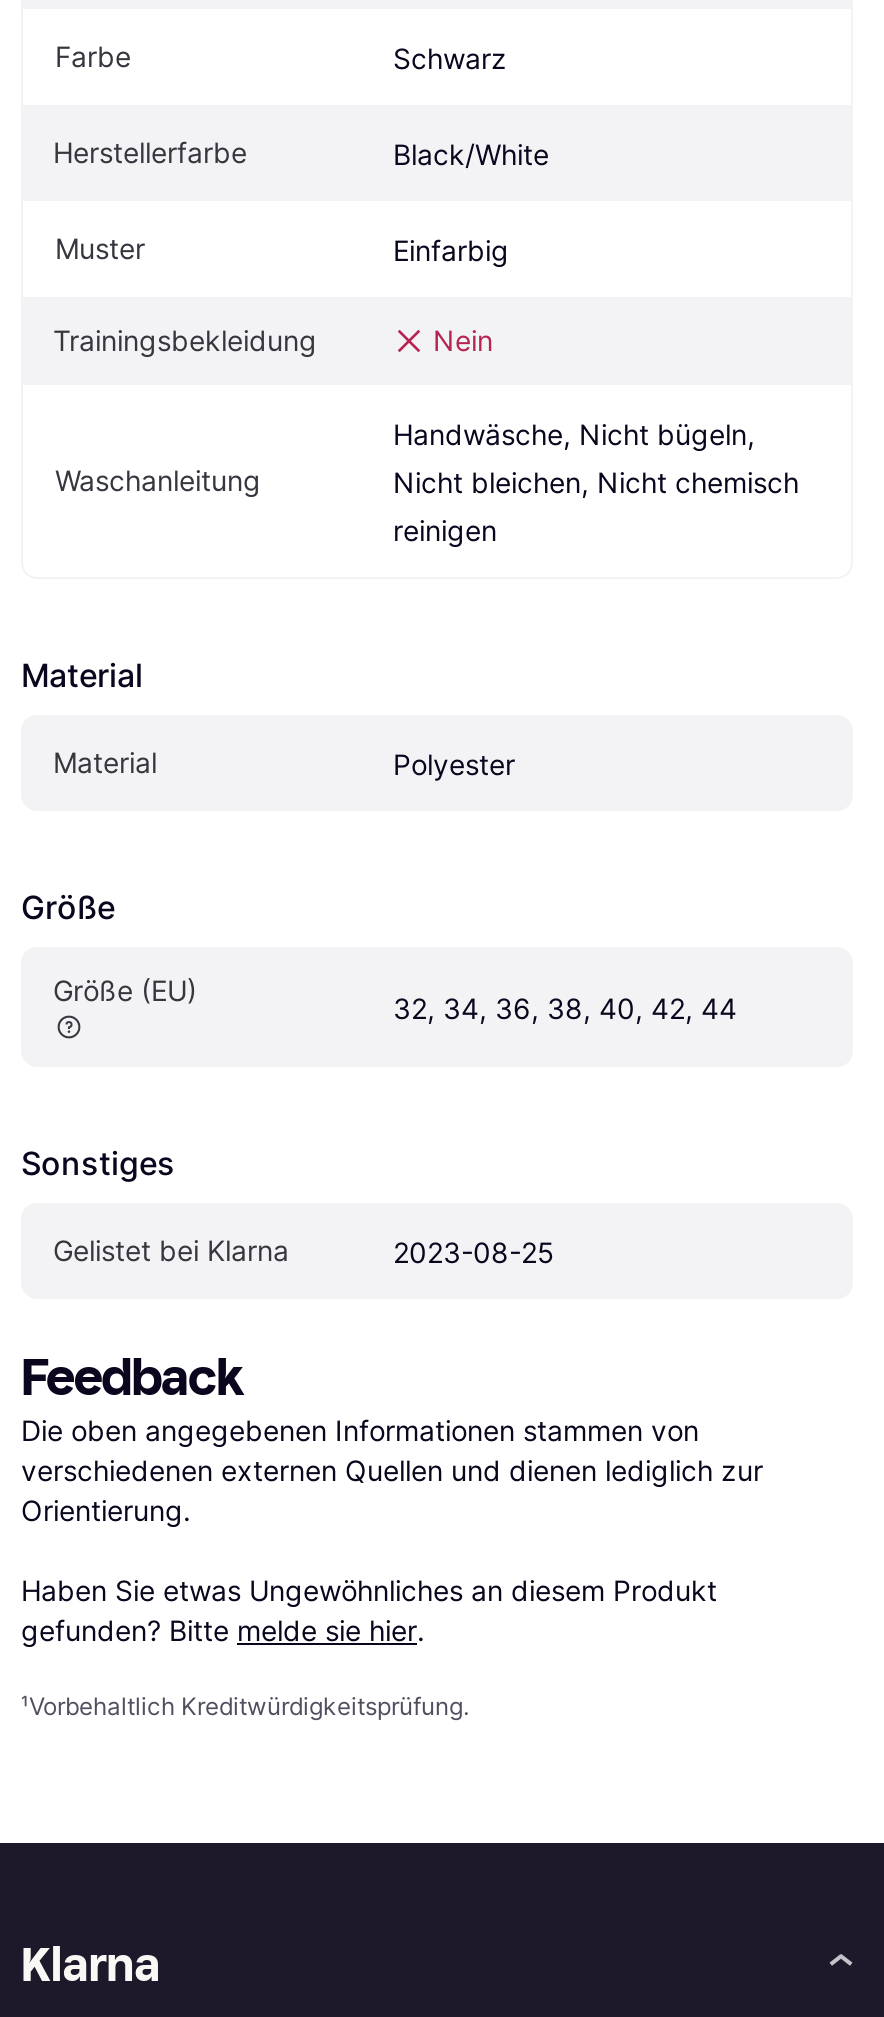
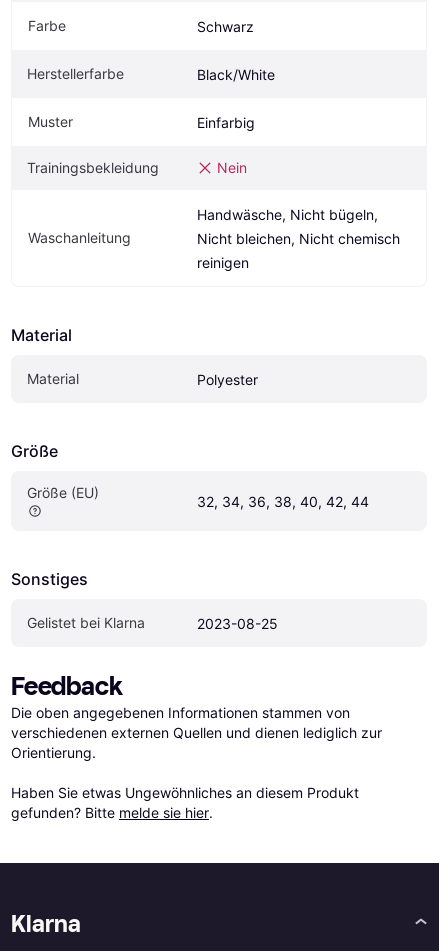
[21,1691,469,1721] ¹Vorbehaltlich Kreditwürdigkeitsprüfung. -> none

